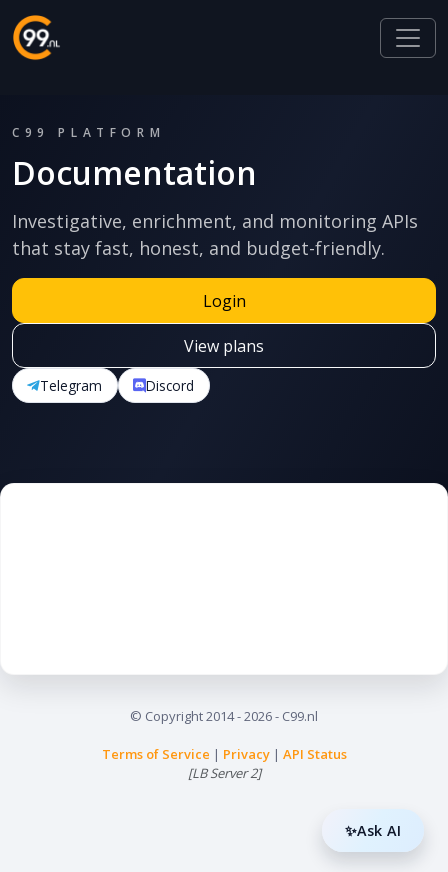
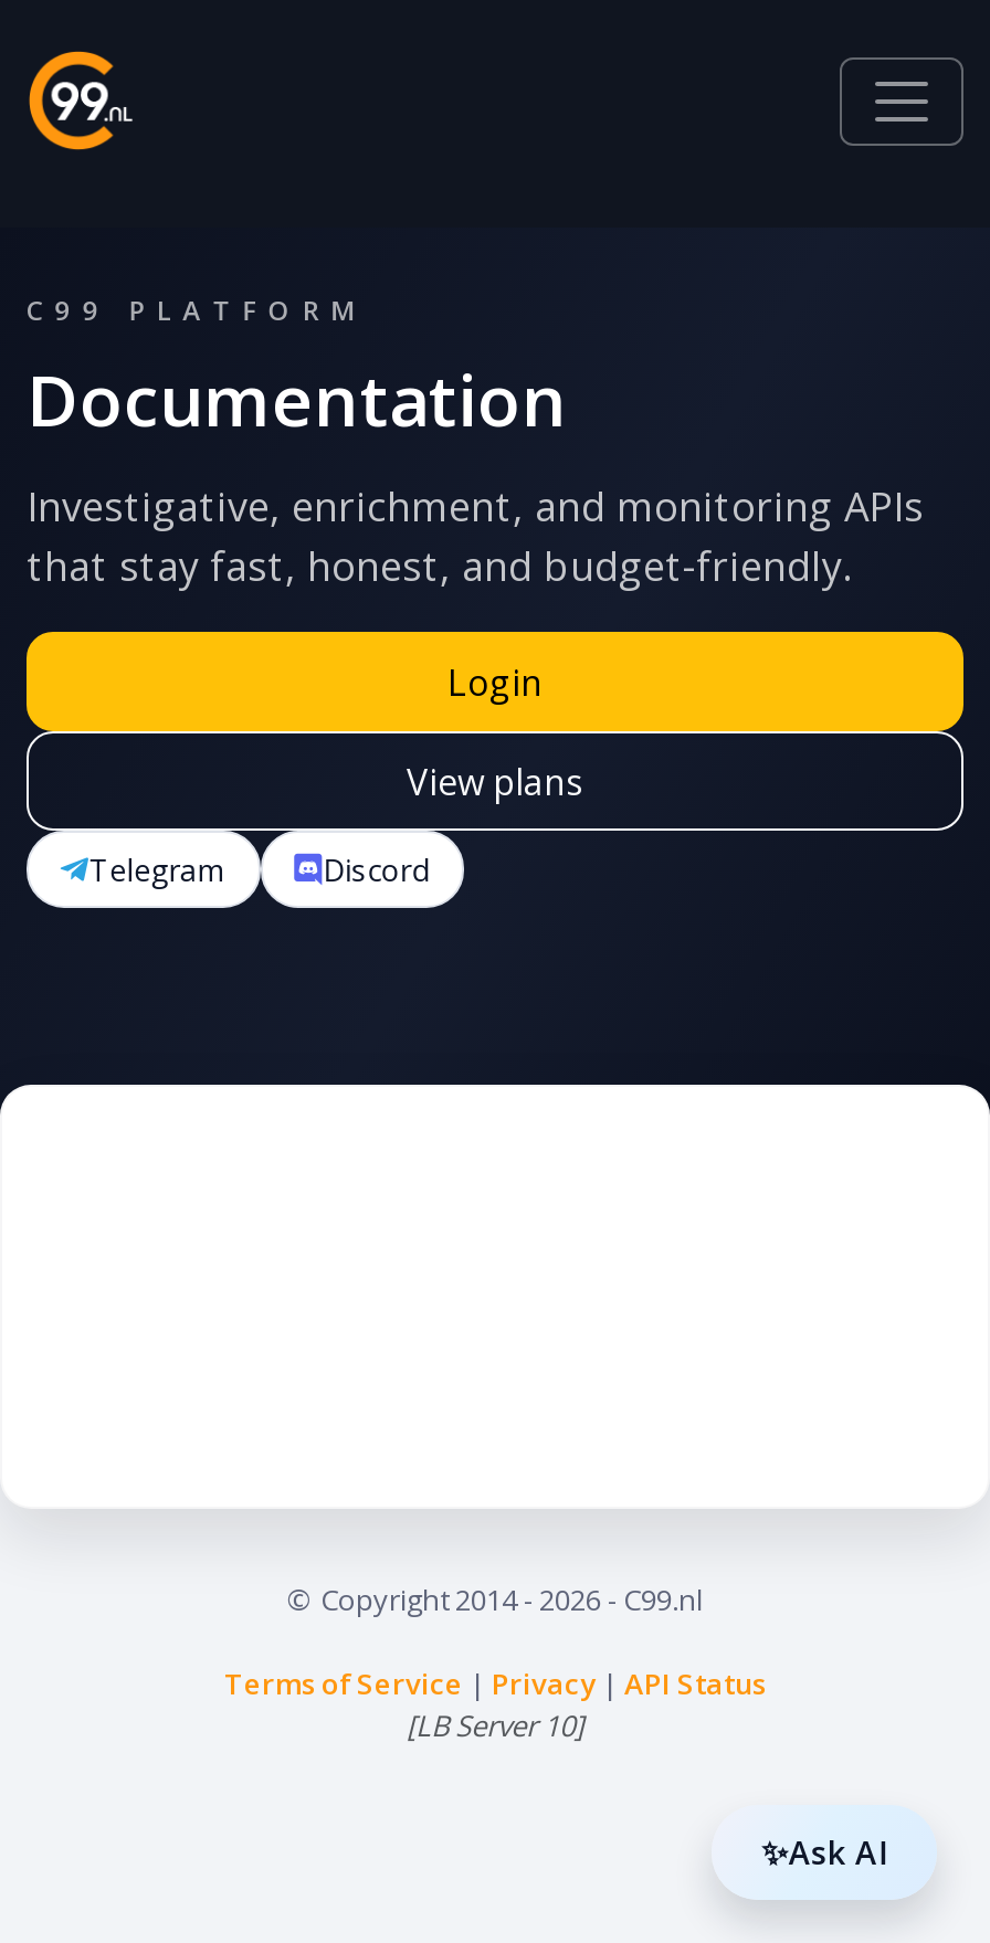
[187,764,260,782] [LB Server 2] -> [407,1706,583,1746] [LB Server 10]

